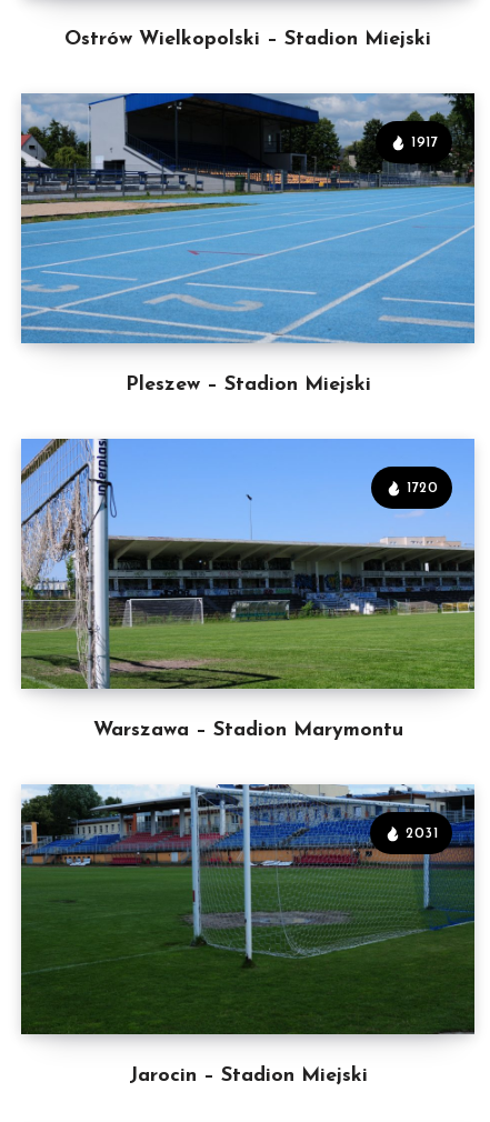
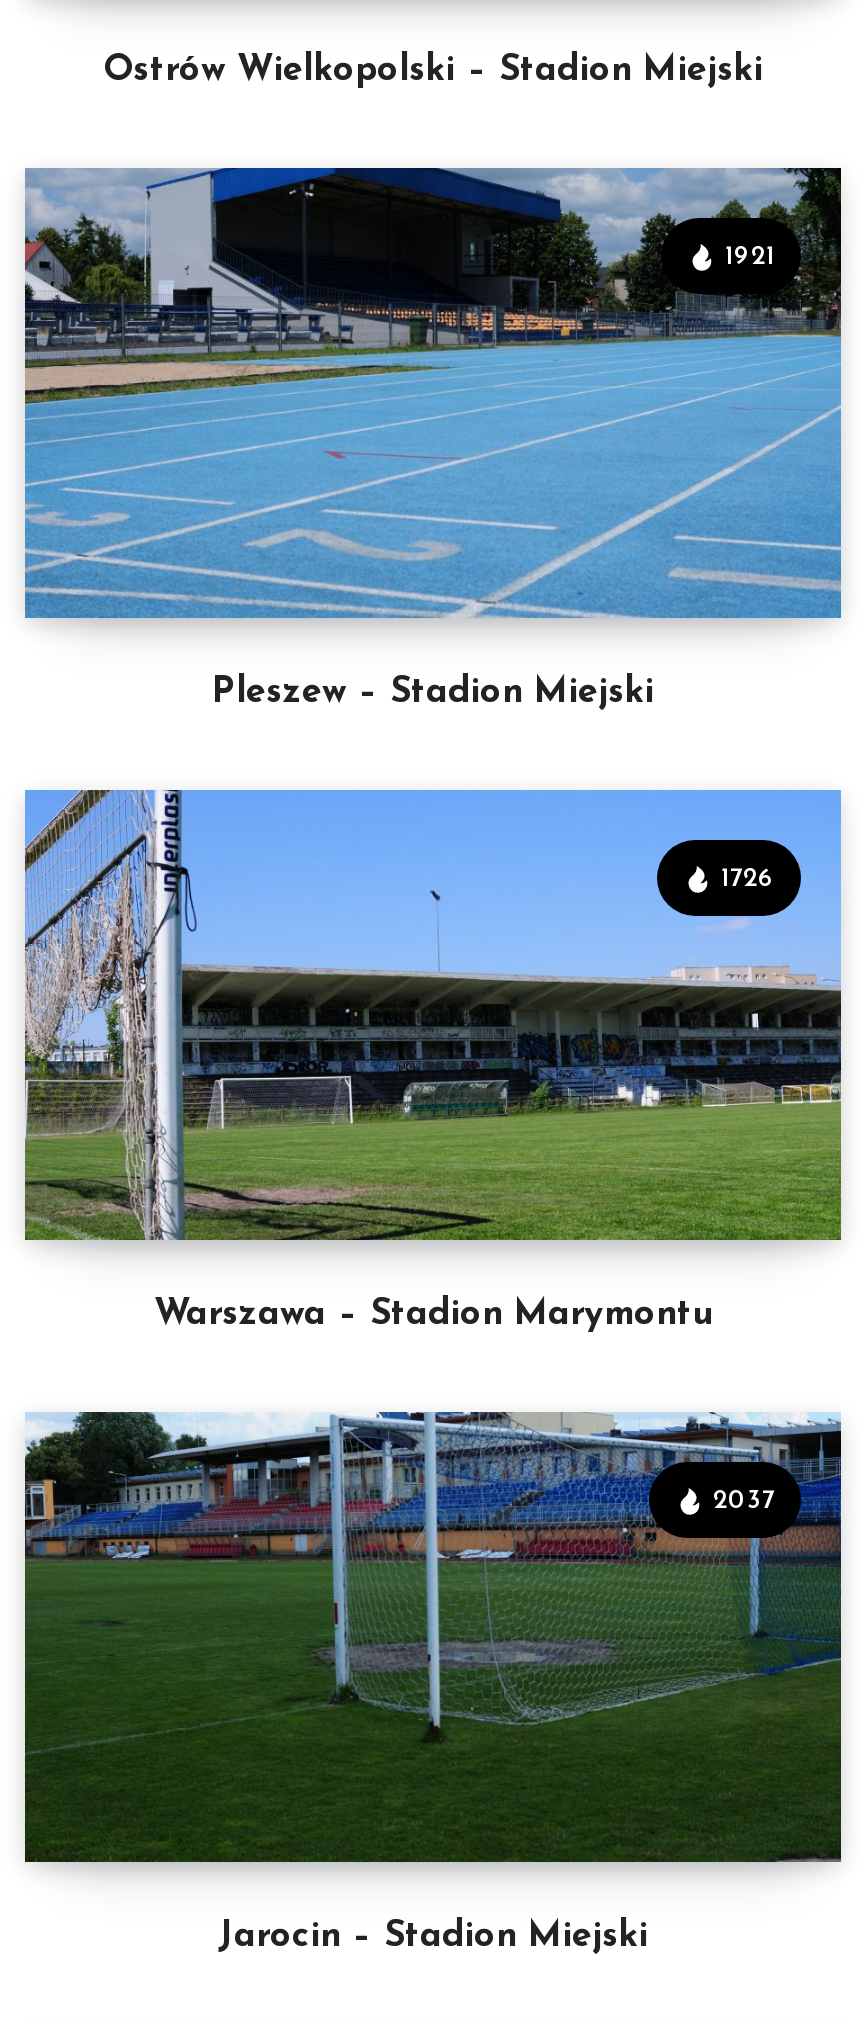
[406,136,438,150] 1917 -> [716,244,775,270] 1921
[402,481,438,495] 1720 -> [712,866,775,892] 1726
[401,827,438,841] 2031 -> [704,1488,775,1514] 2037

